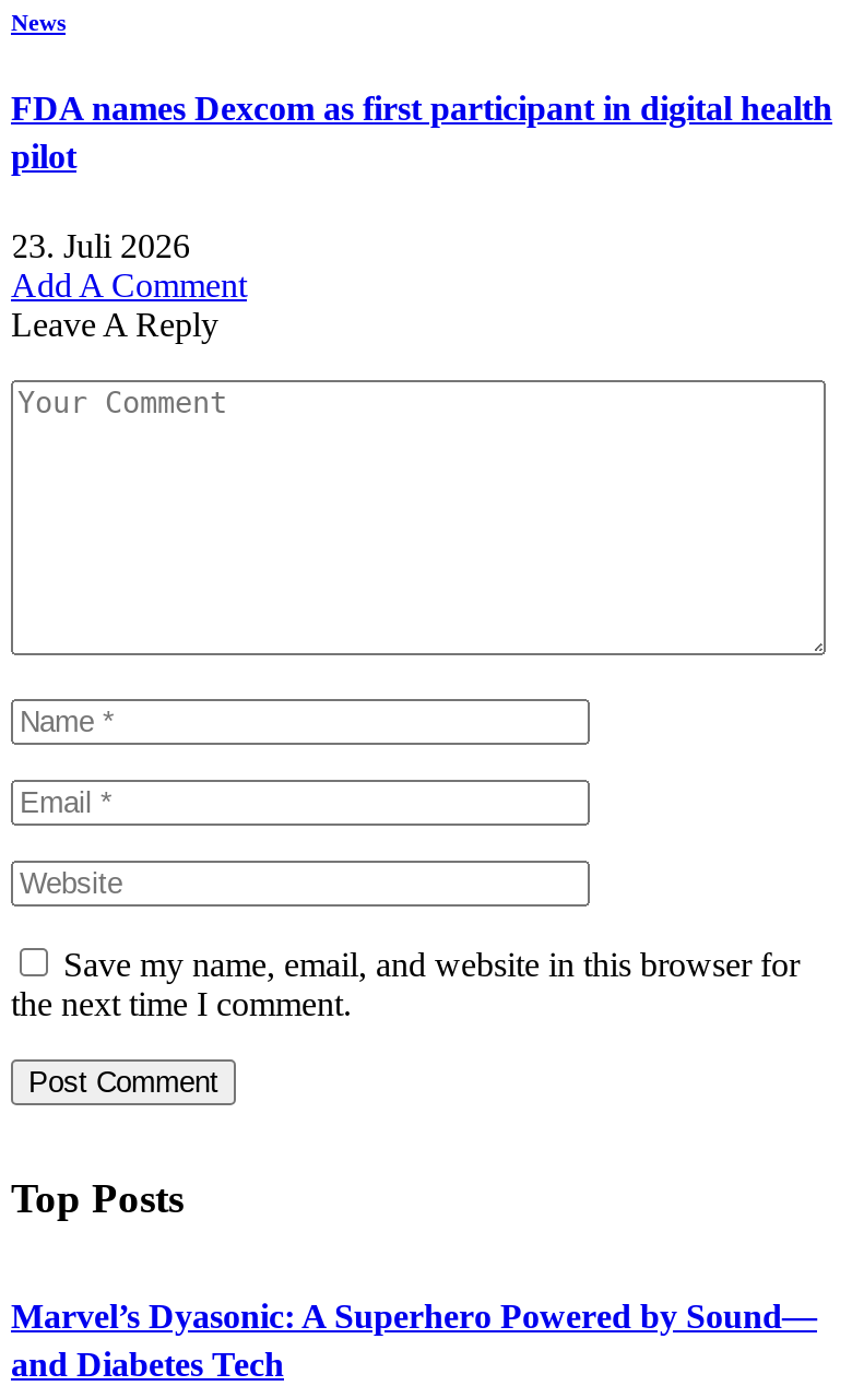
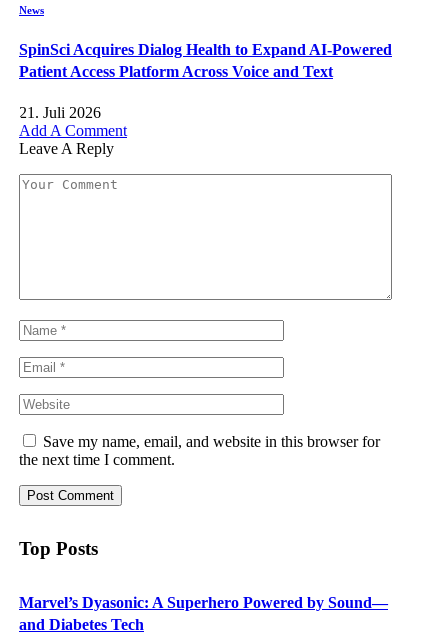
[11,90,832,175] FDA names Dexcom as first participant in digital health | pilot -> [19,41,392,80] SpinSci Acquires Dialog Health to Expand AI-Powered | Patient Access Platform Across Voice and Text
[11,228,190,265] 23. Juli 2026 -> [19,104,101,121] 21. Juli 2026

